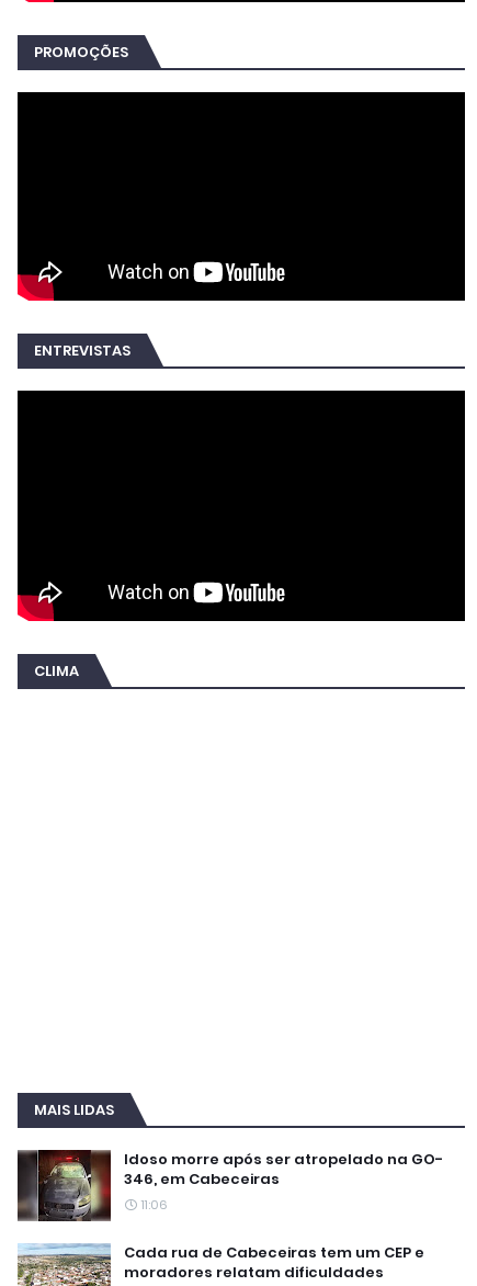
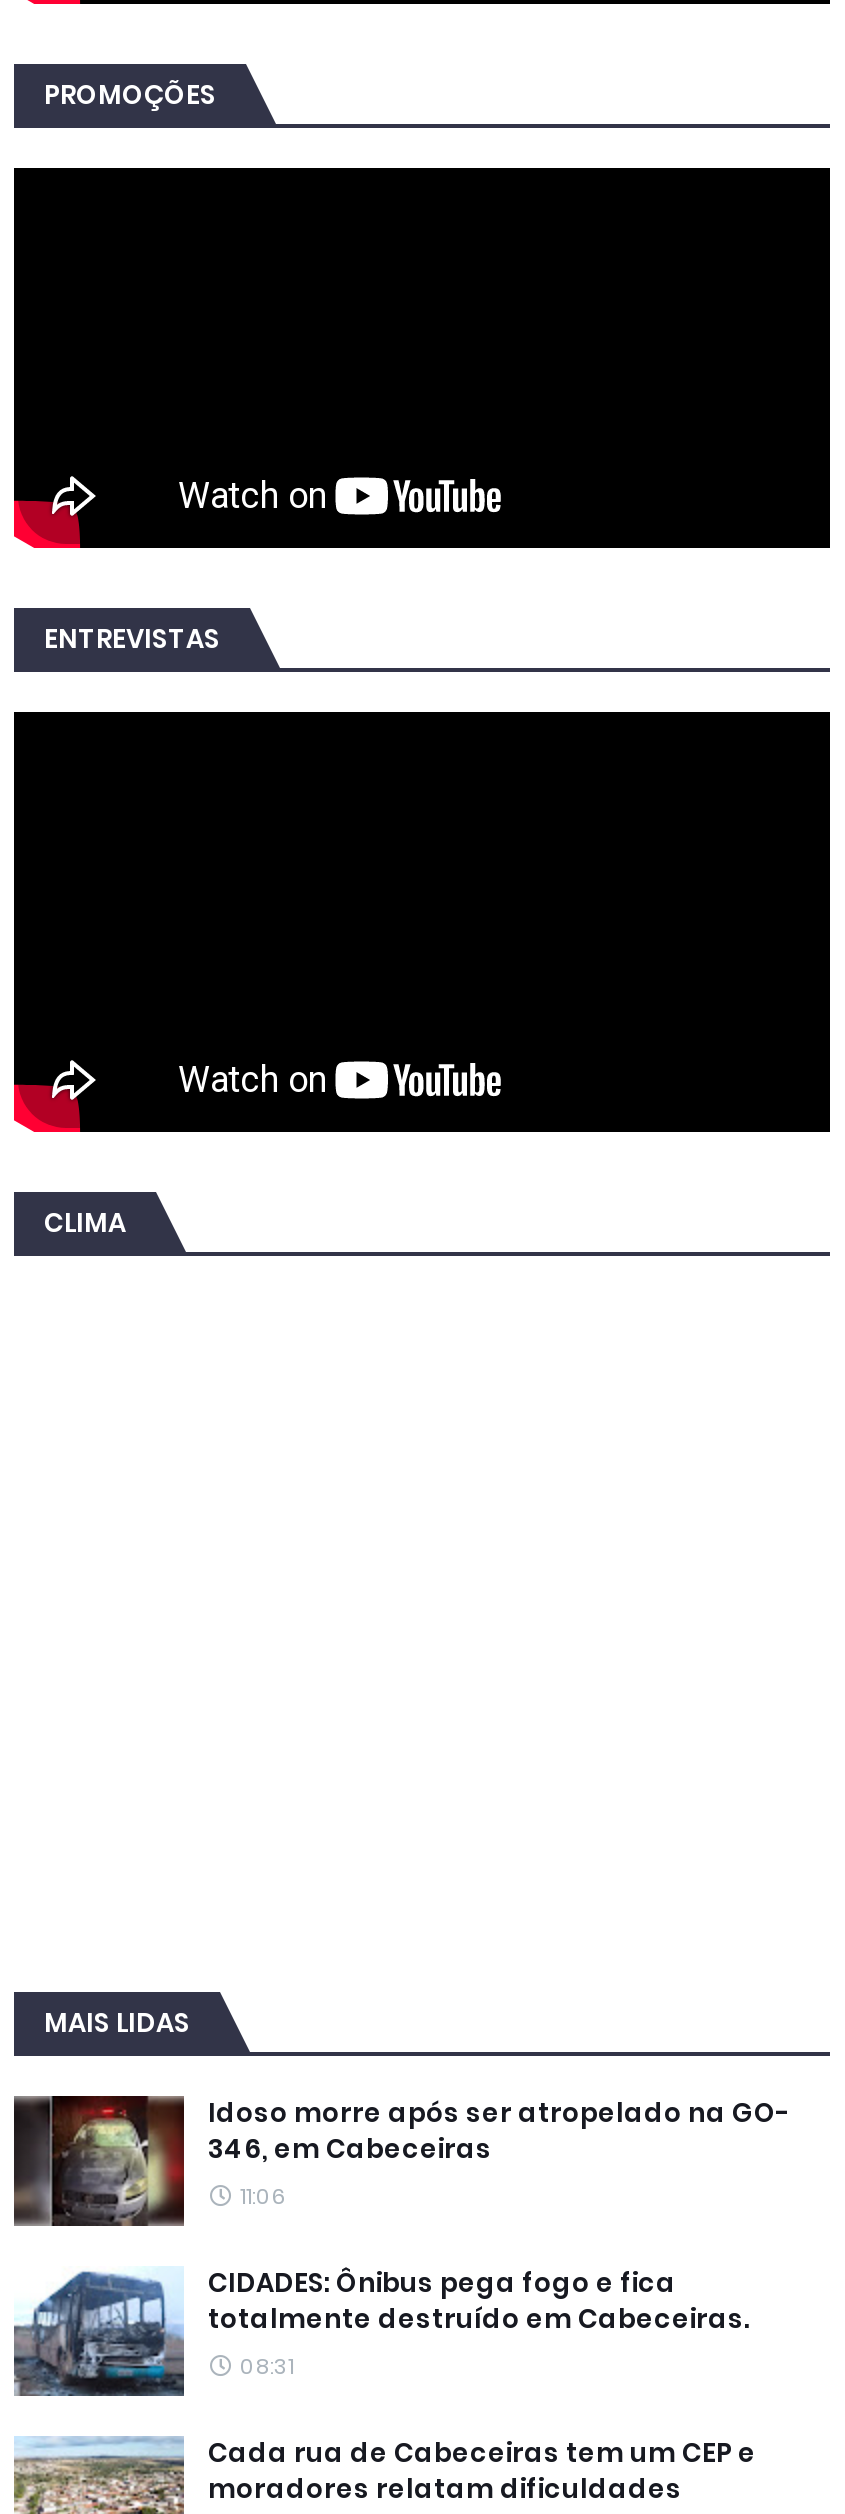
none -> [14,2264,750,2398] [image] | CIDADES: Ônibus pega fogo e fica | totalmente destruído em Cabeceiras. | 08:31

